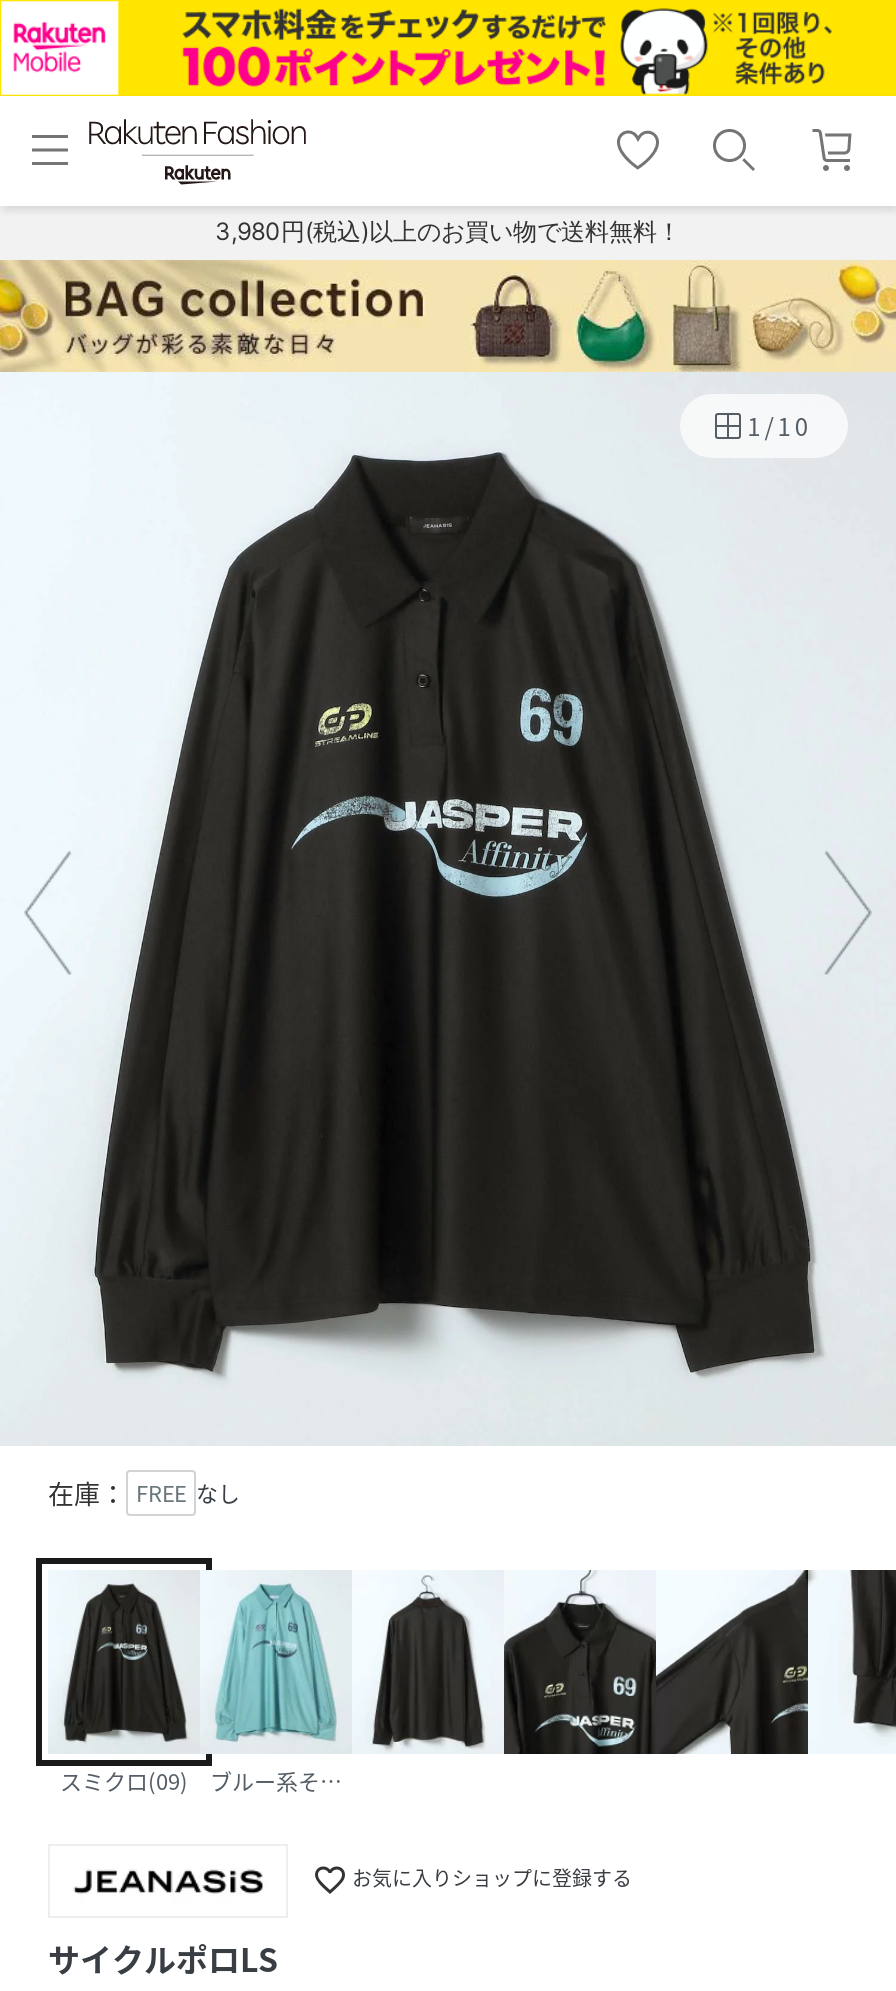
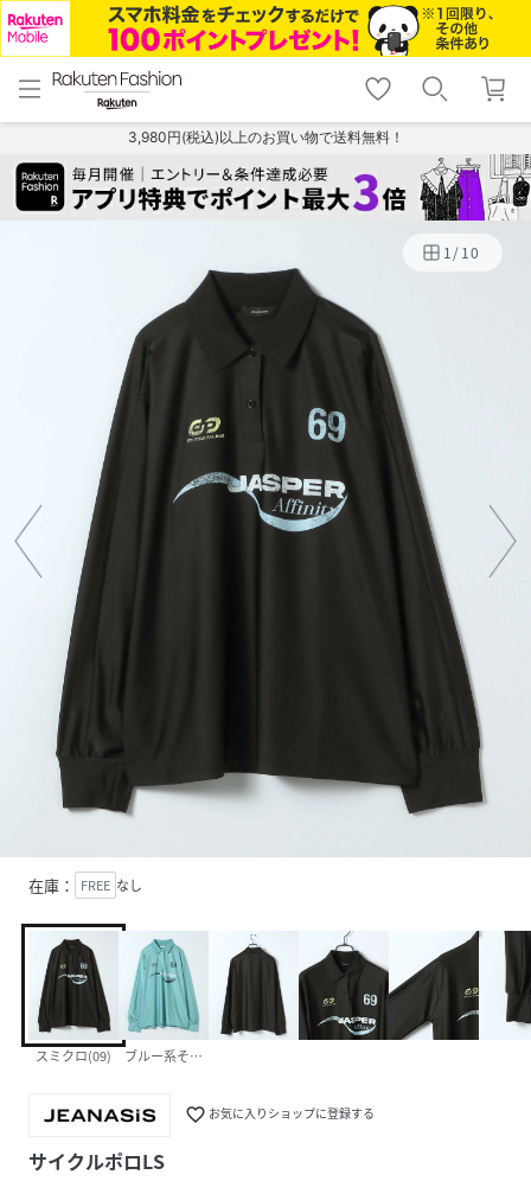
[6,260,890,372] [image] -> [4,153,527,222] [image]

